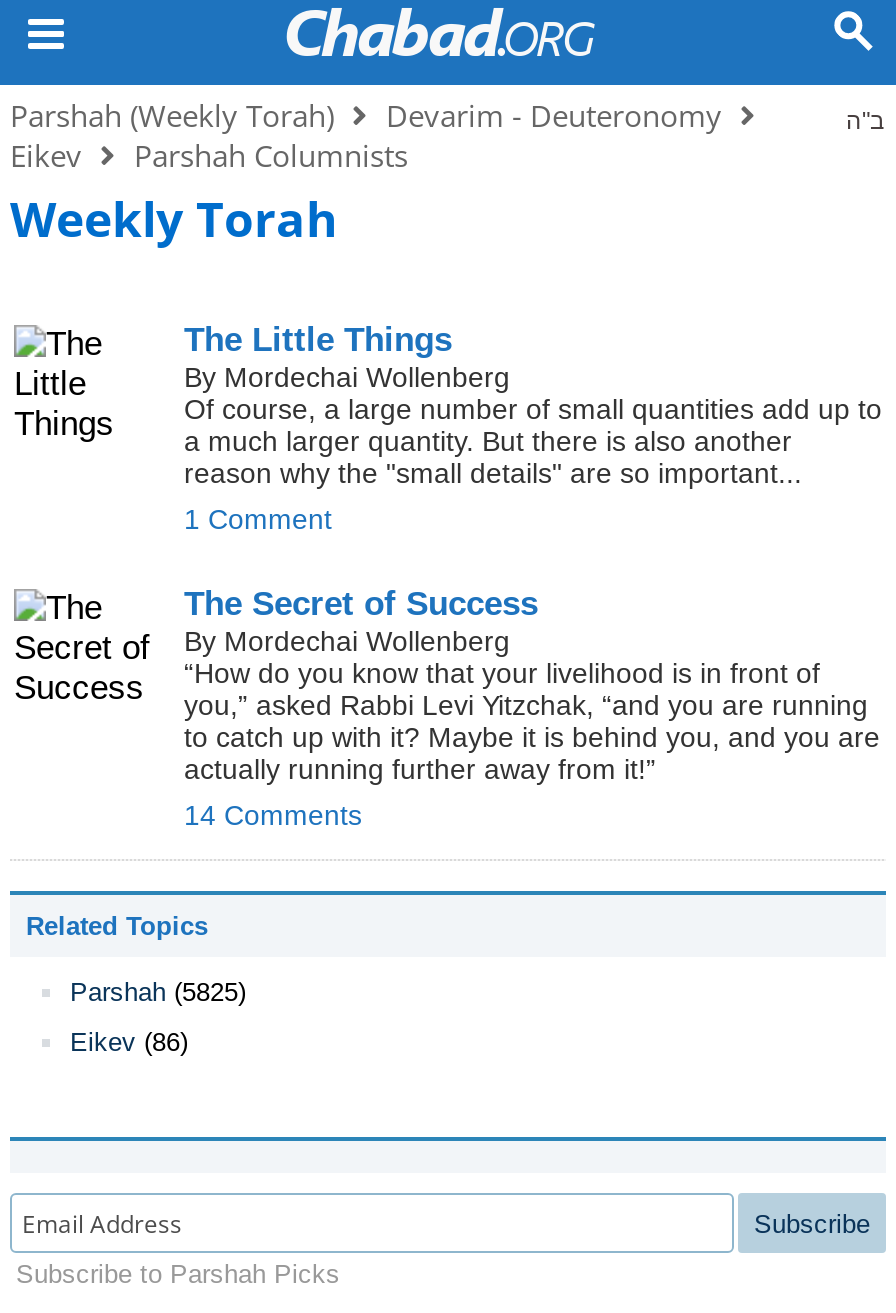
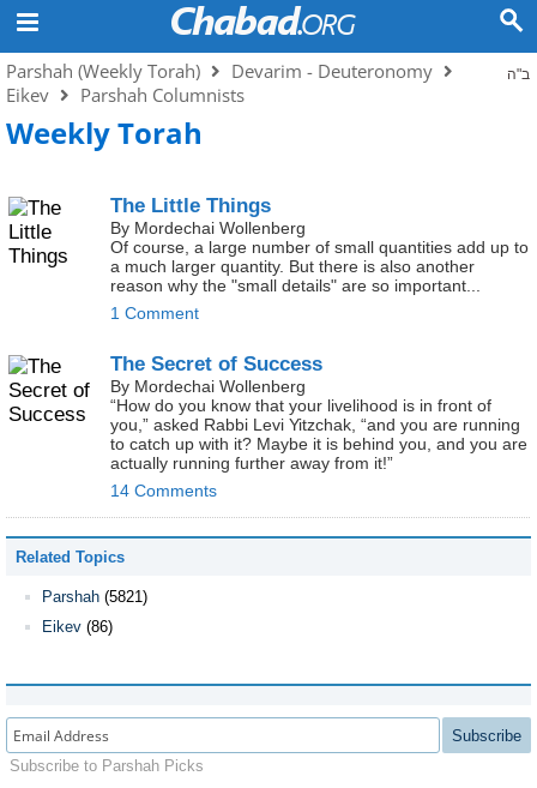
[70,977,246,1007] Parshah (5825) -> [42,588,147,606] Parshah (5821)

